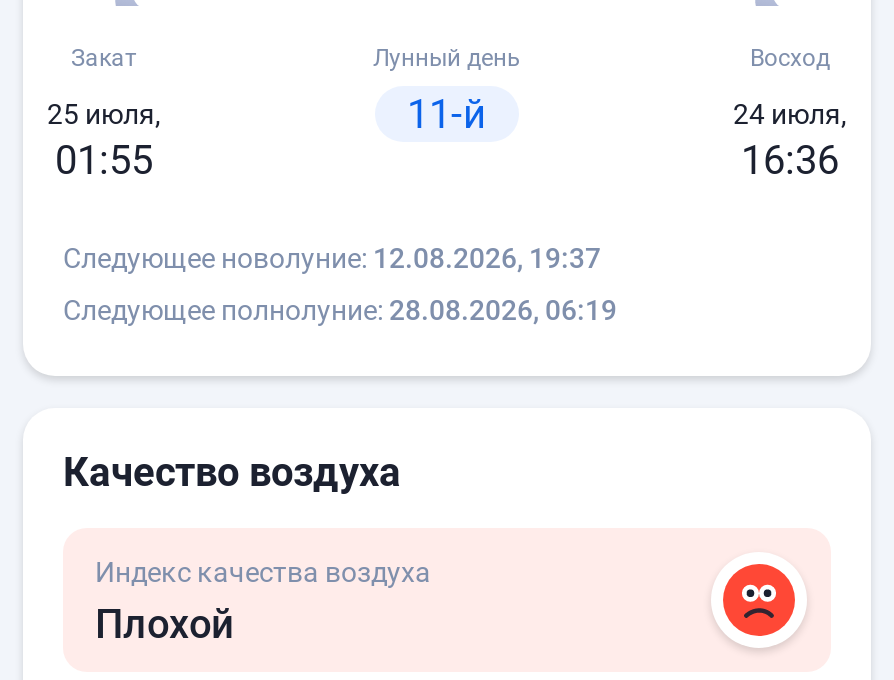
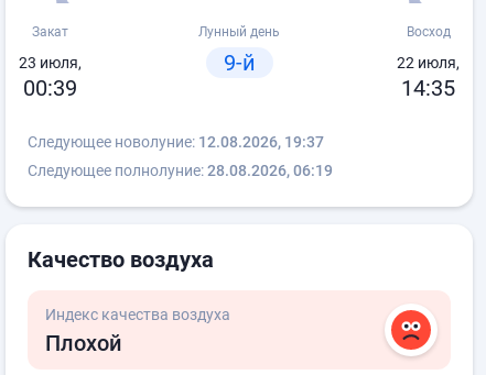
[47,98,161,130] 25 июля, -> [19,54,82,71] 23 июля,
[407,90,487,138] 11-й -> [223,49,255,76] 9-й
[733,98,847,130] 24 июля, -> [397,54,460,71] 22 июля,
[55,136,153,184] 01:55 -> [23,75,77,101] 00:39
[741,136,839,184] 16:36 -> [401,75,455,101] 14:35

